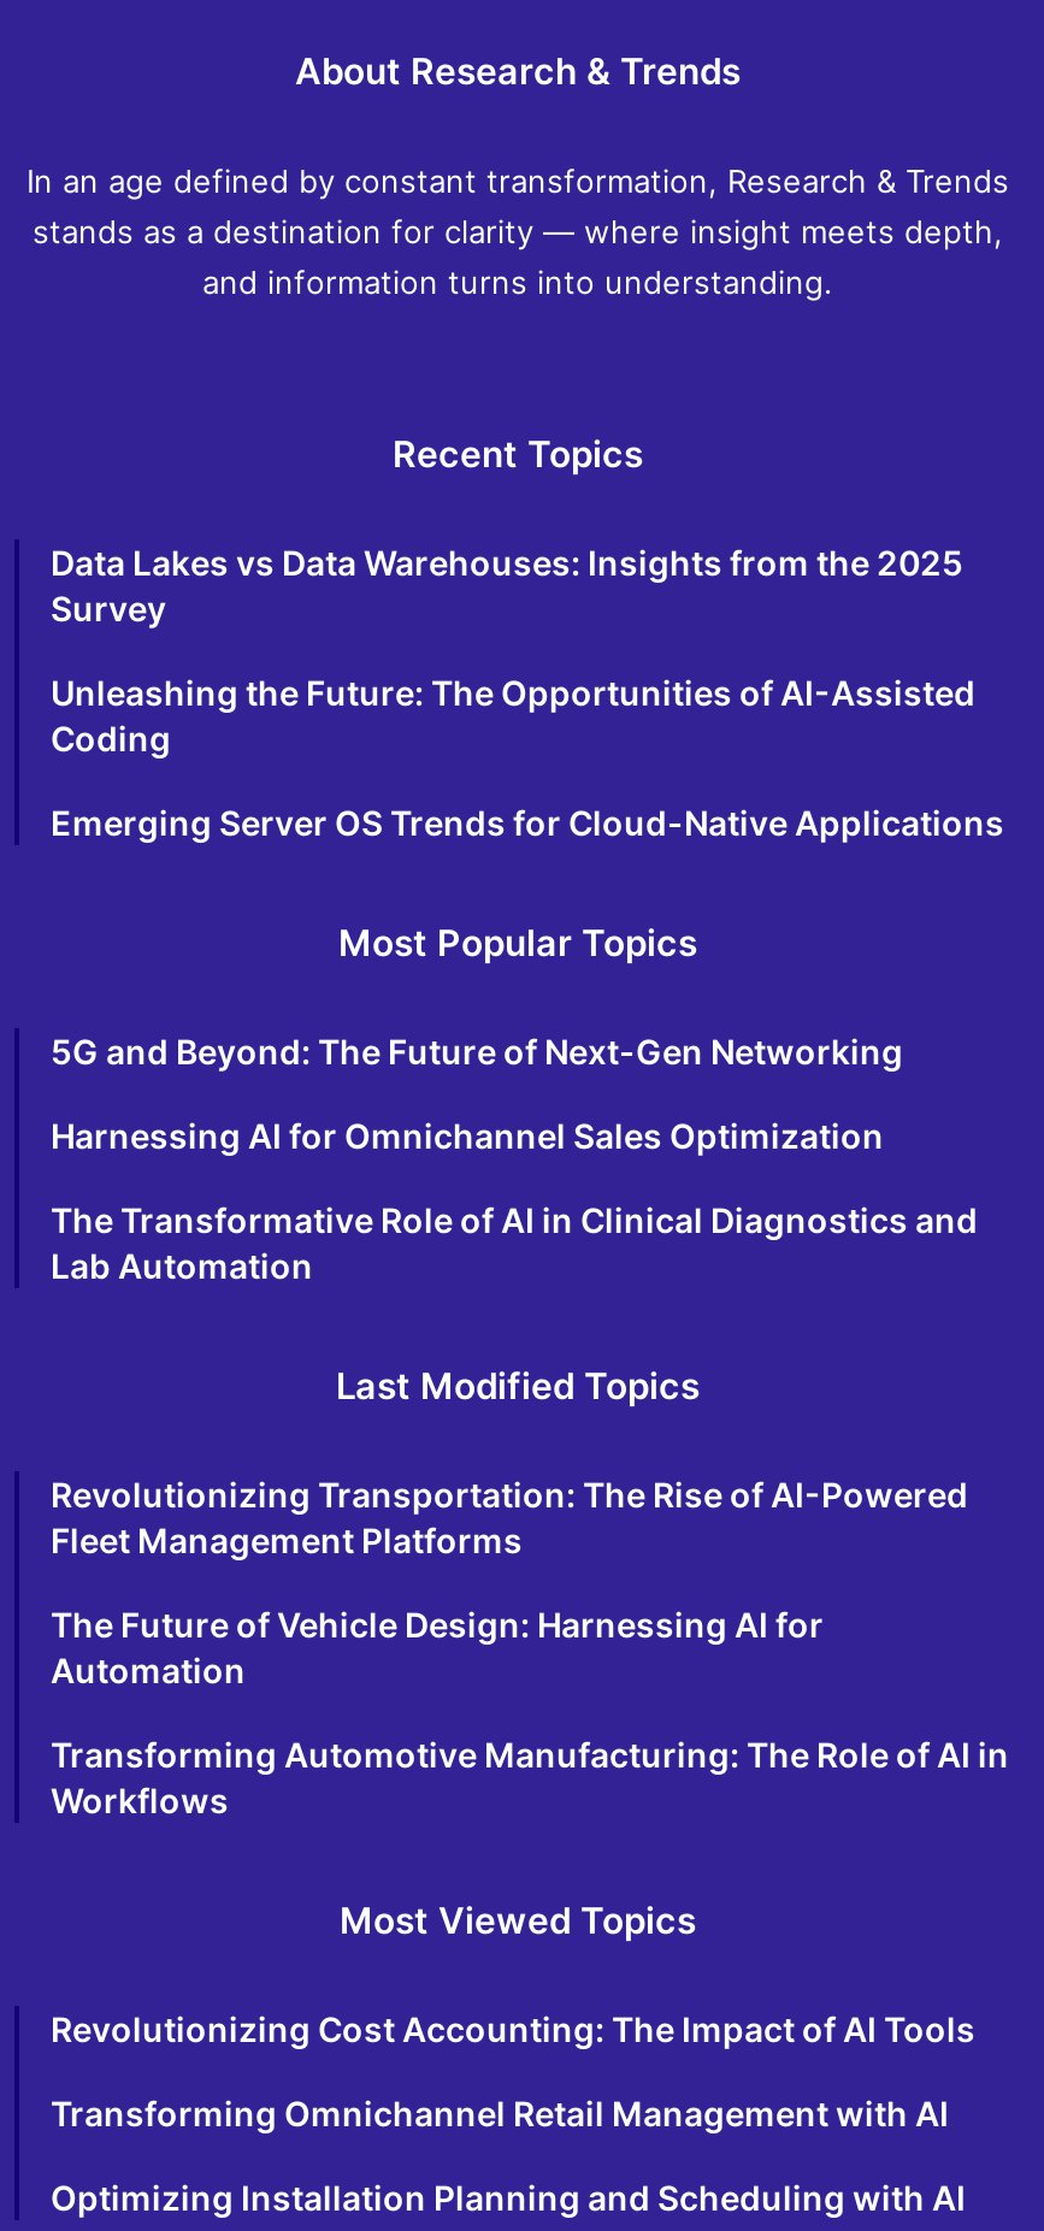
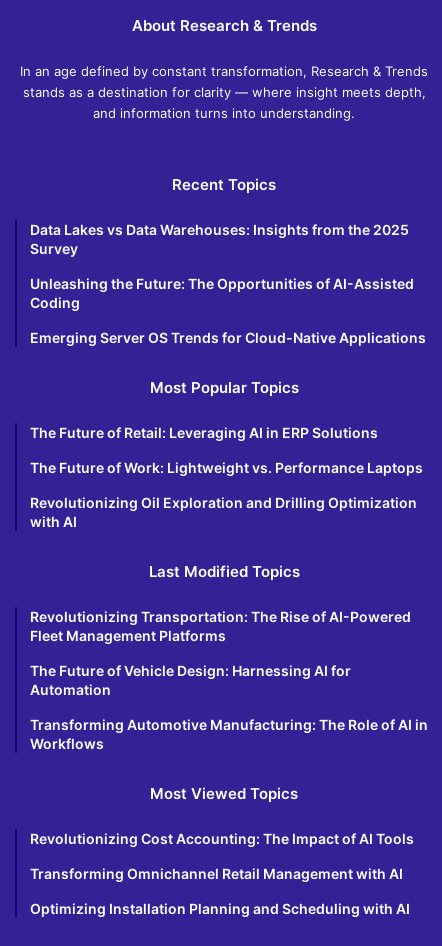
[51,1030,903,1071] 5G and Beyond: The Future of Next-Gen Networking -> [30,424,378,441] The Future of Retail: Leveraging AI in ERP Solutions
[51,1115,884,1156] Harnessing AI for Omnichannel Sales Optimization -> [30,459,423,476] The Future of Work: Lightweight vs. Performance Laptops
[51,1199,978,1286] The Transformative Role of AI in Clinical Diagnostics and | Lab Automation -> [30,494,417,530] Revolutionizing Oil Exploration and Drilling Optimization | with AI

